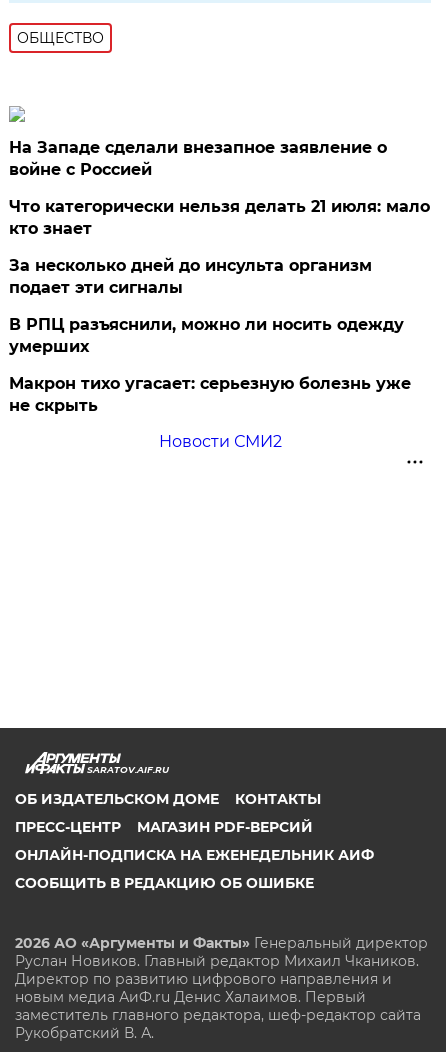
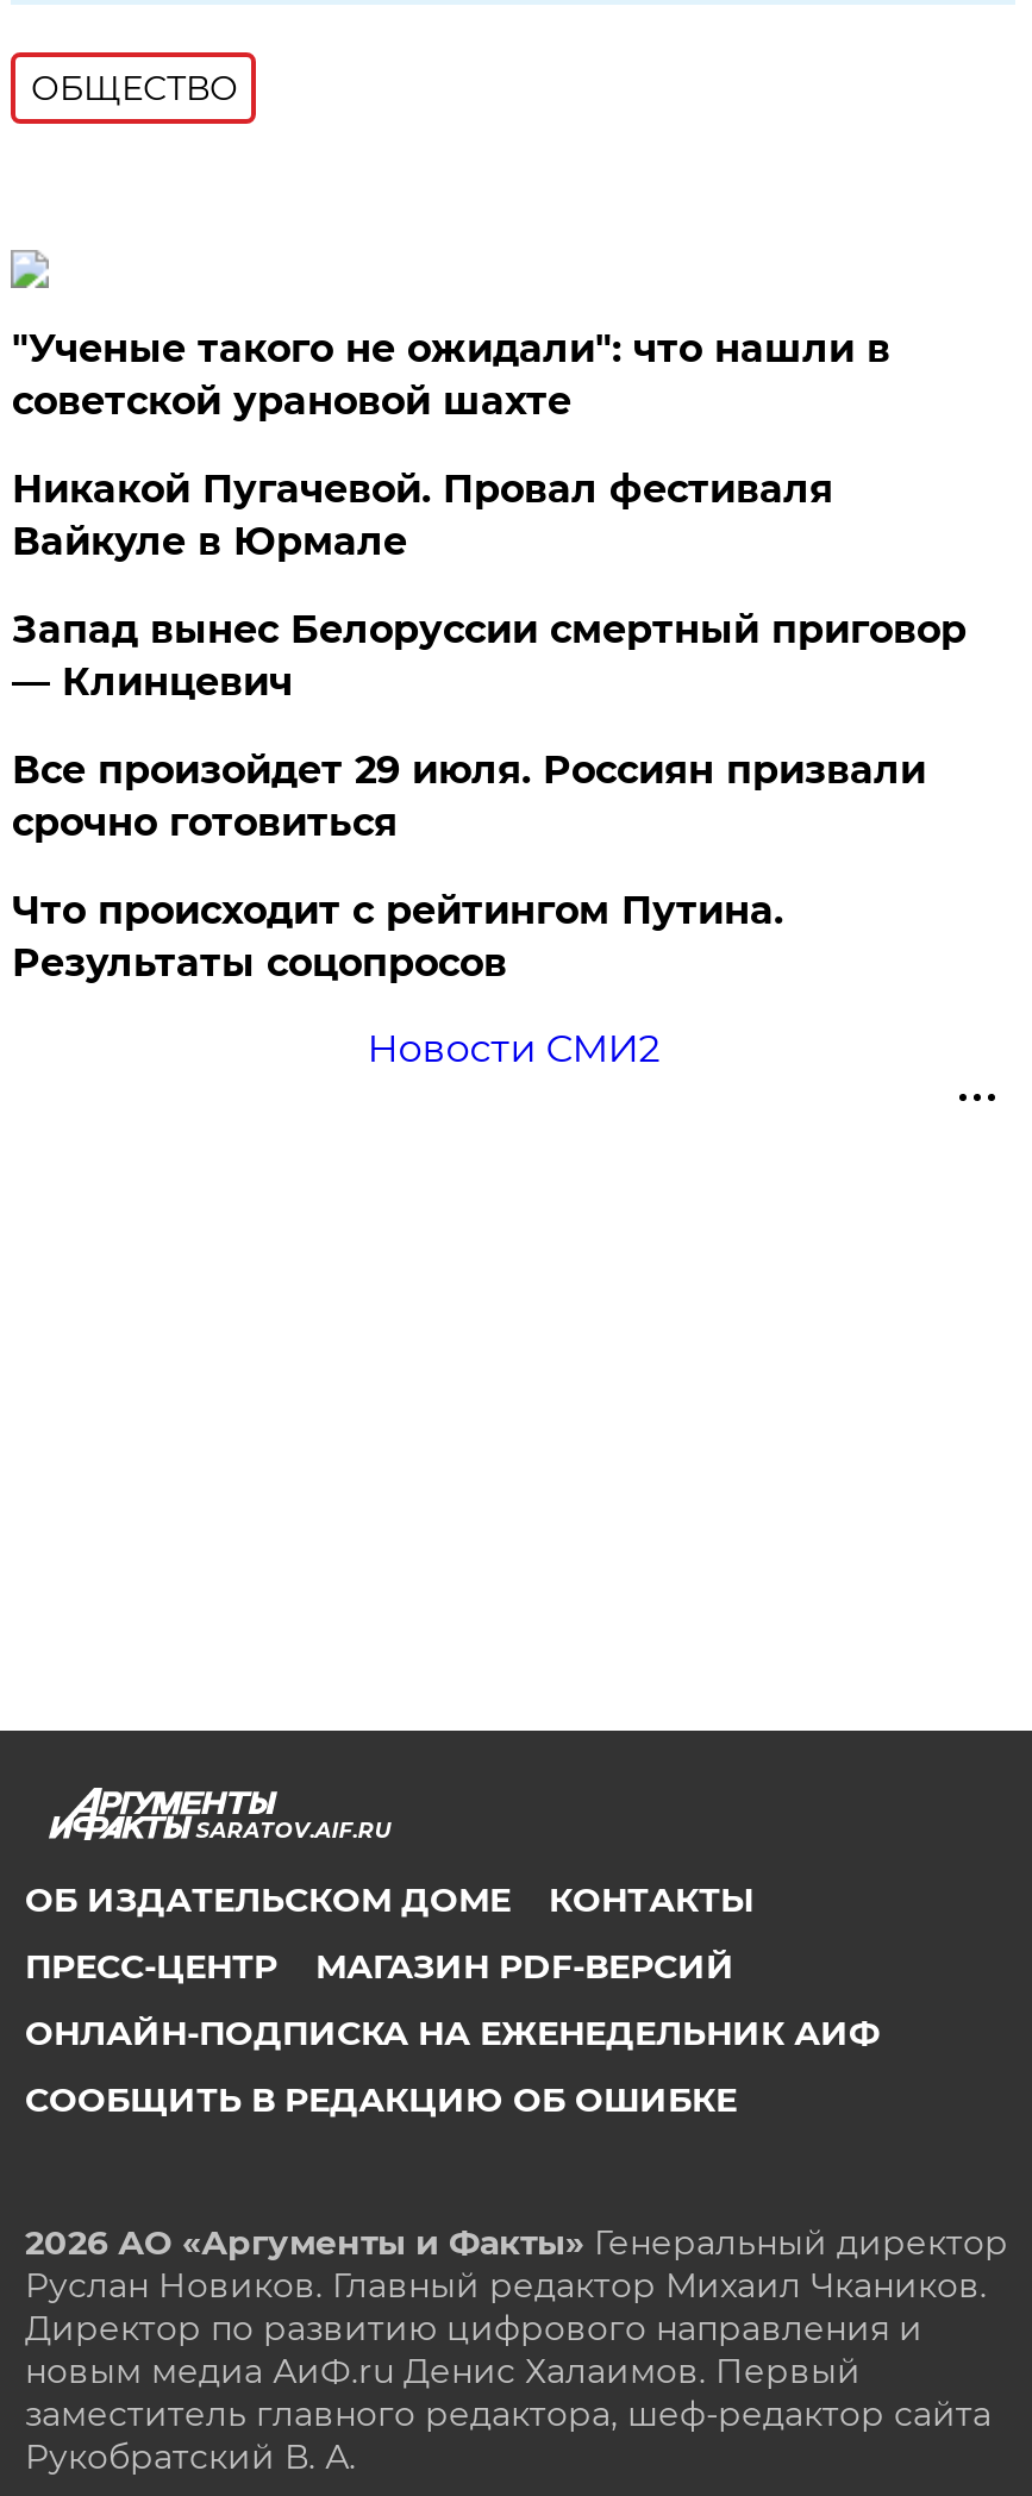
[9,138,387,179] На Западе сделали внезапное заявление о | войне с Россией -> [12,327,890,424] "Ученые такого не ожидали": что нашли в | советской урановой шахте
[9,197,430,238] Что категорически нельзя делать 21 июля: мало | кто знает -> [12,467,833,565] Никакой Пугачевой. Провал фестиваля | Вайкуле в Юрмале
[9,256,372,297] За несколько дней до инсульта организм | подает эти сигналы -> [12,608,966,705] Запад вынес Белоруссии смертный приговор | — Клинцевич
[9,315,404,356] В РПЦ разъяснили, можно ли носить одежду | умерших -> [12,748,926,846] Все произойдет 29 июля. Россиян призвали | срочно готовиться
[9,374,411,415] Макрон тихо угасает: серьезную болезнь уже | не скрыть -> [12,889,783,986] Что происходит с рейтингом Путина. | Результаты соцопросов

